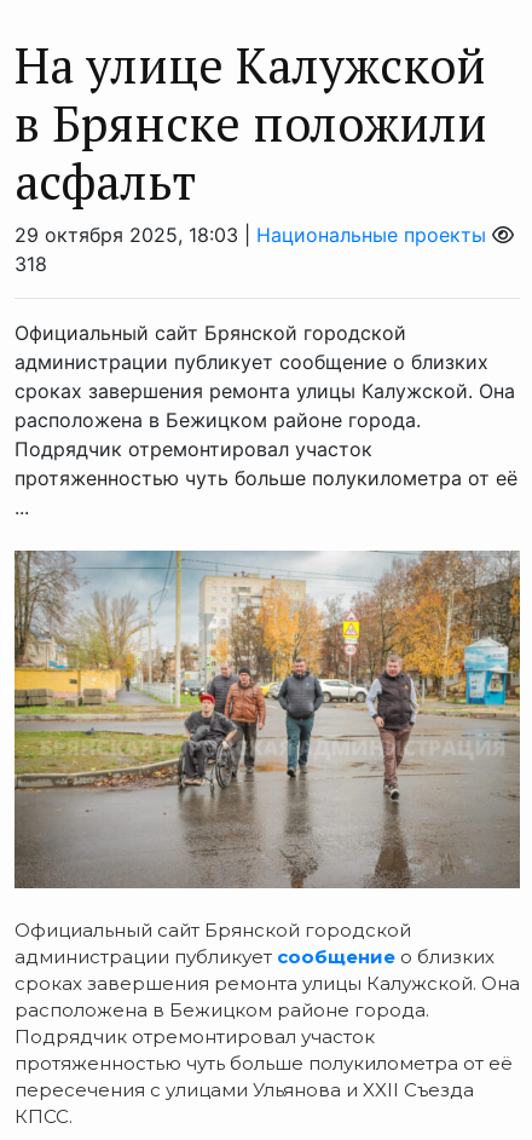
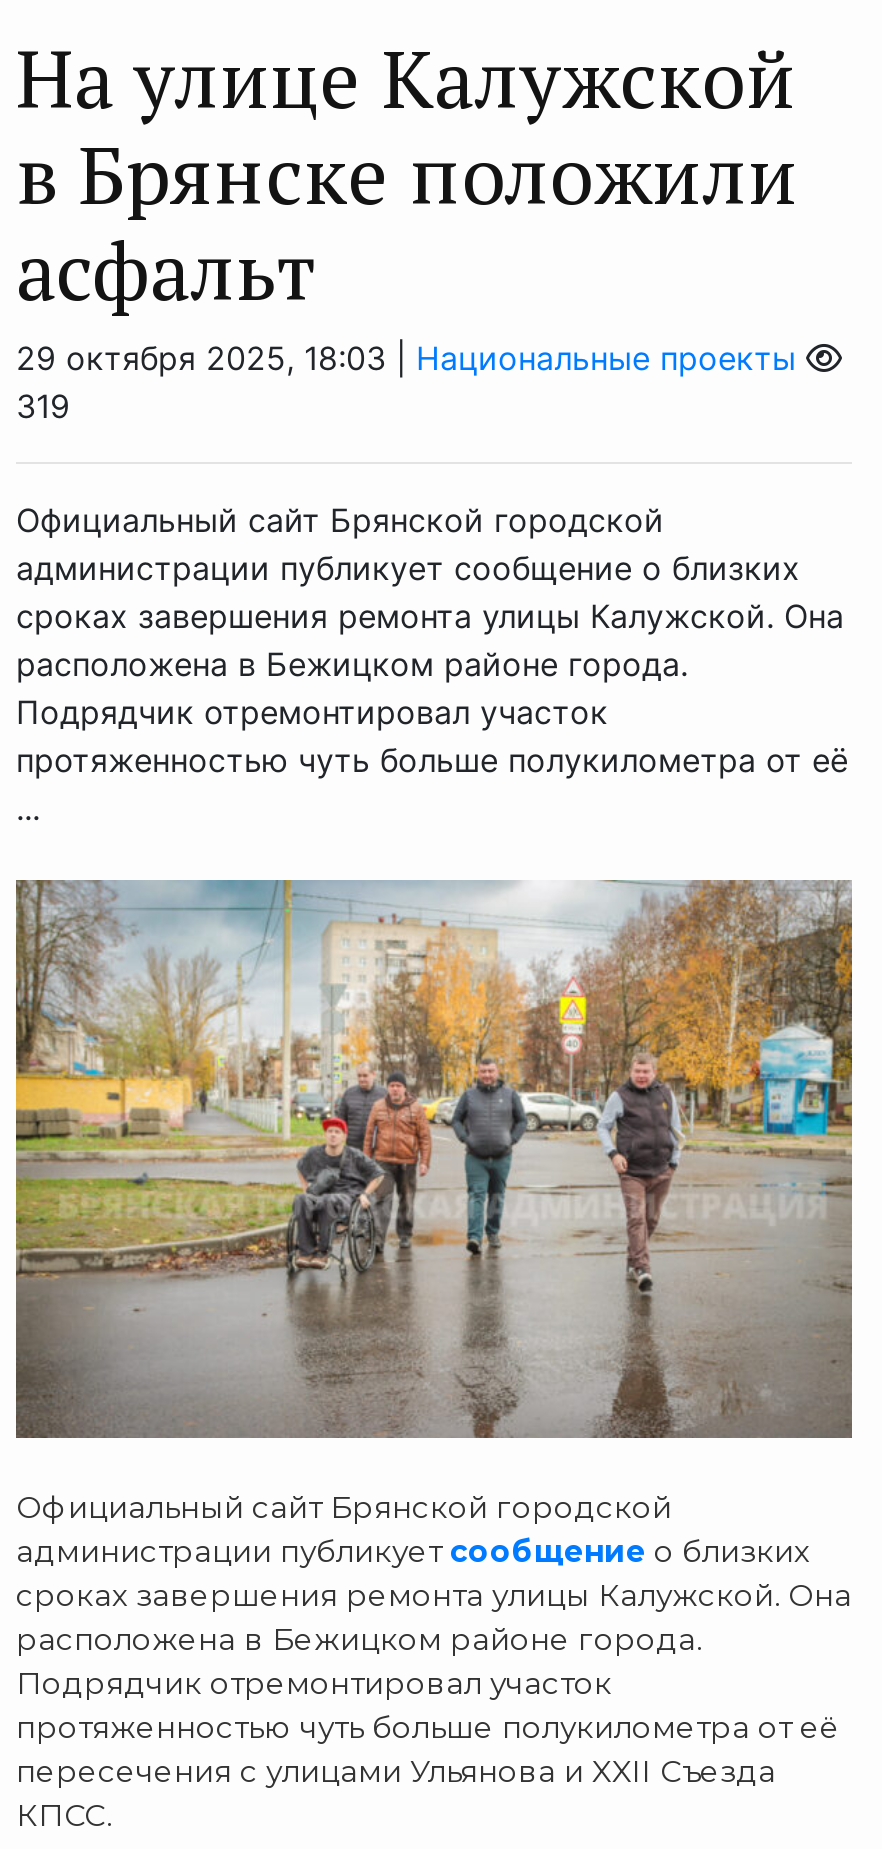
[15,252,47,276] 318 -> [16,386,70,426] 319

